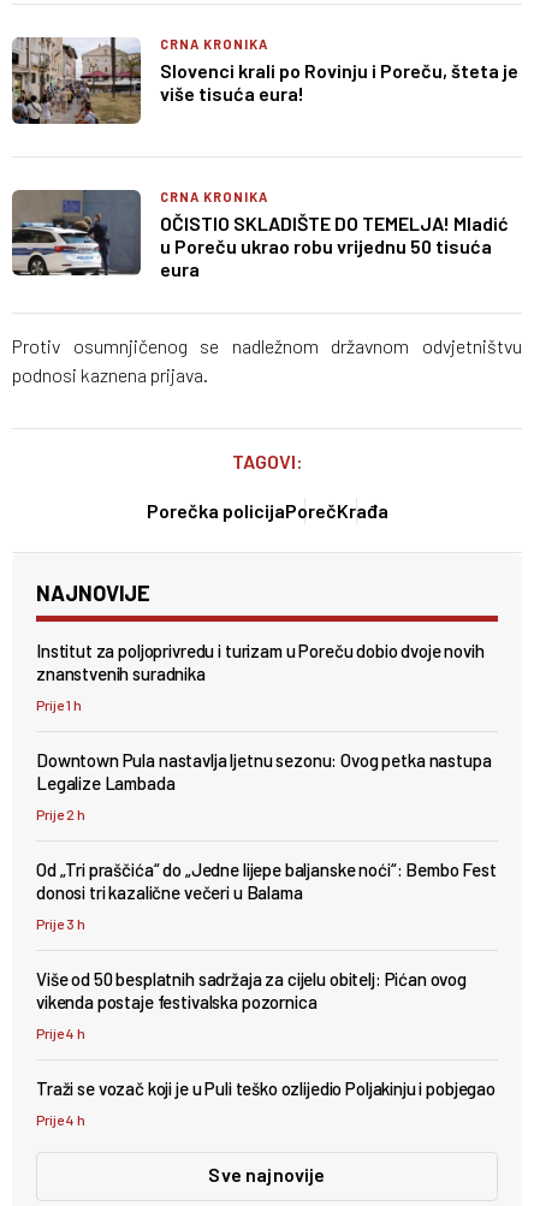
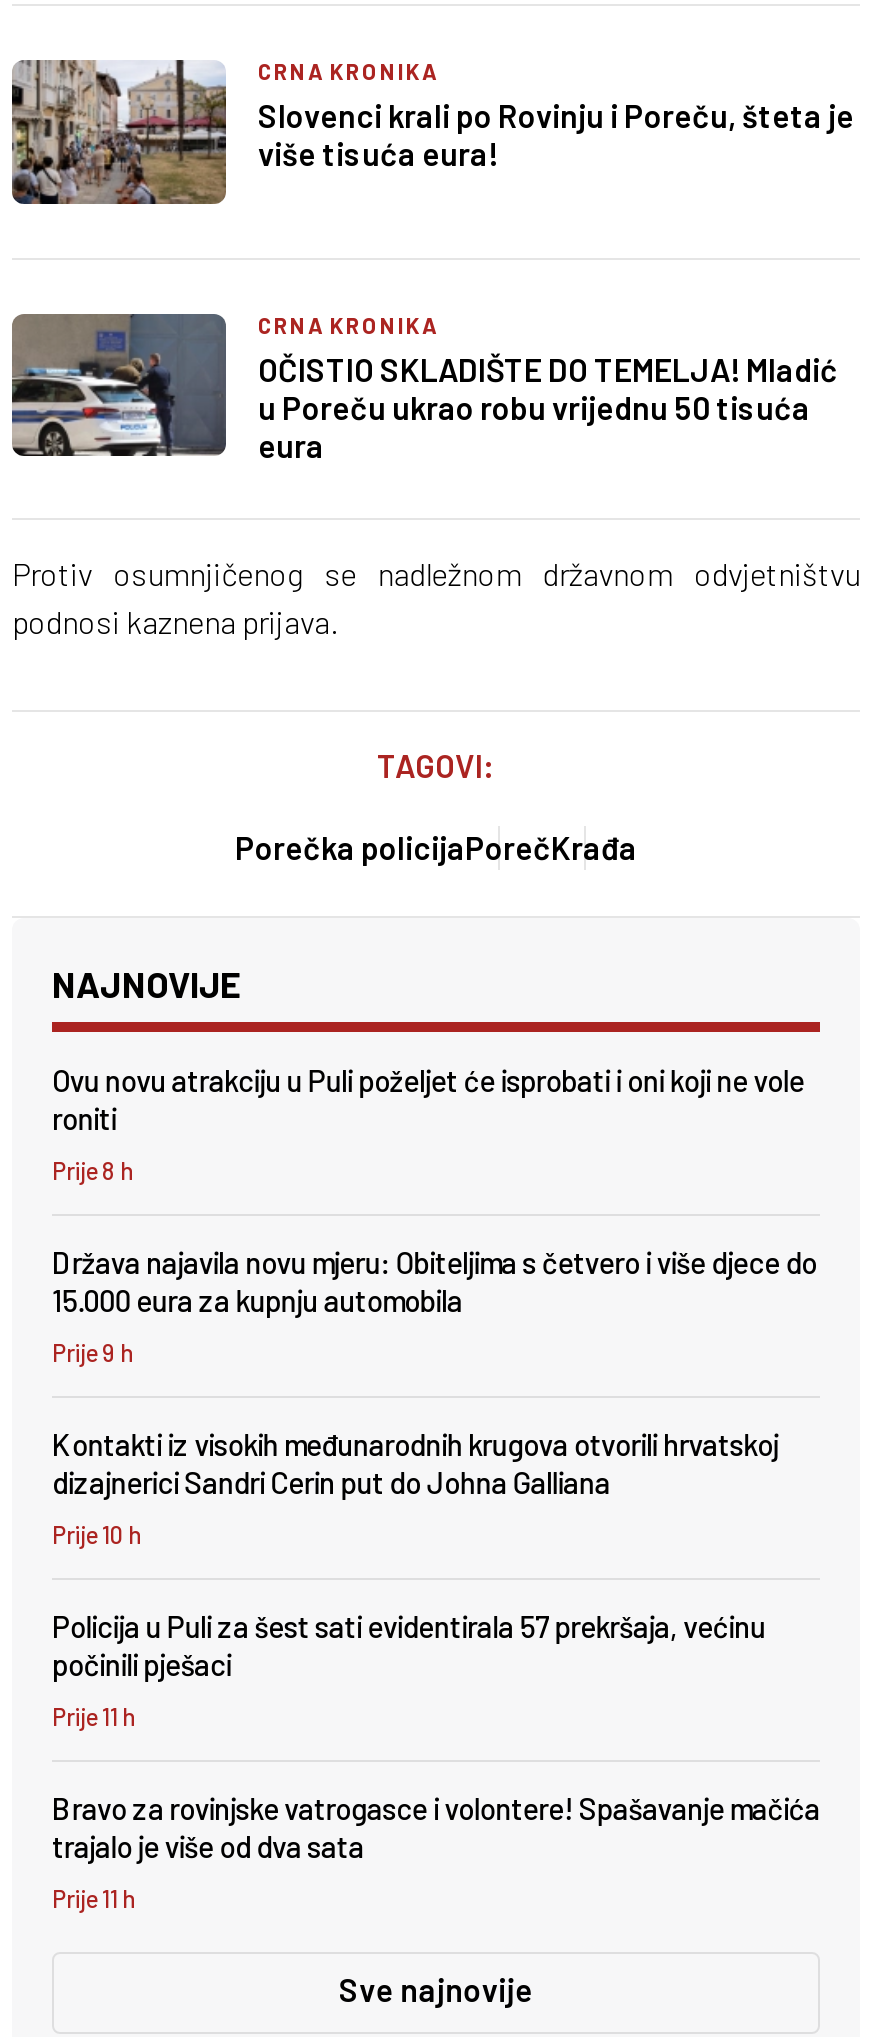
[36,639,484,684] Institut za poljoprivredu i turizam u Poreču dobio dvoje novih | znanstvenih suradnika -> [52,1061,804,1135] Ovu novu atrakciju u Puli poželjet će isprobati i oni koji ne vole | roniti
[36,696,82,713] Prije 1 h -> [52,1155,134,1183] Prije 8 h
[36,749,491,793] Downtown Pula nastavlja ljetnu sezonu: Ovog petka nastupa | Legalize Lambada -> [52,1243,817,1317] Država najavila novu mjeru: Obiteljima s četvero i više djece do | 15.000 eura za kupnju automobila
[36,805,85,822] Prije 2 h -> [52,1337,134,1365] Prije 9 h
[36,858,496,903] Od „Tri praščića“ do „Jedne lijepe baljanske noći“: Bembo Fest | donosi tri kazalične večeri u Balama -> [52,1425,778,1499] Kontakti iz visokih međunarodnih krugova otvorili hrvatskoj | dizajnerici Sandri Cerin put do Johna Galliana
[36,915,85,931] Prije 3 h -> [52,1519,142,1547] Prije 10 h
[36,967,467,1012] Više od 50 besplatnih sadržaja za cijelu obitelj: Pićan ovog | vikenda postaje festivalska pozornica -> [52,1607,765,1681] Policija u Puli za šest sati evidentirala 57 prekršaja, većinu | počinili pješaci
[36,1024,85,1041] Prije 4 h -> [52,1701,136,1729] Prije 11 h
[36,1077,496,1099] Traži se vozač koji je u Puli teško ozlijedio Poljakinju i pobjegao -> [52,1789,820,1863] Bravo za rovinjske vatrogasce i volontere! Spašavanje mačića | trajalo je više od dva sata
[36,1111,85,1127] Prije 4 h -> [52,1883,136,1911] Prije 11 h

